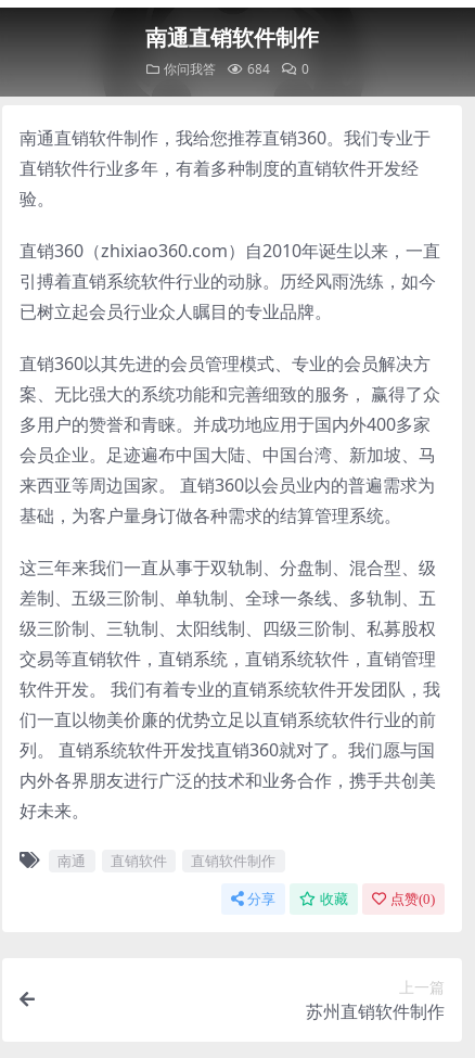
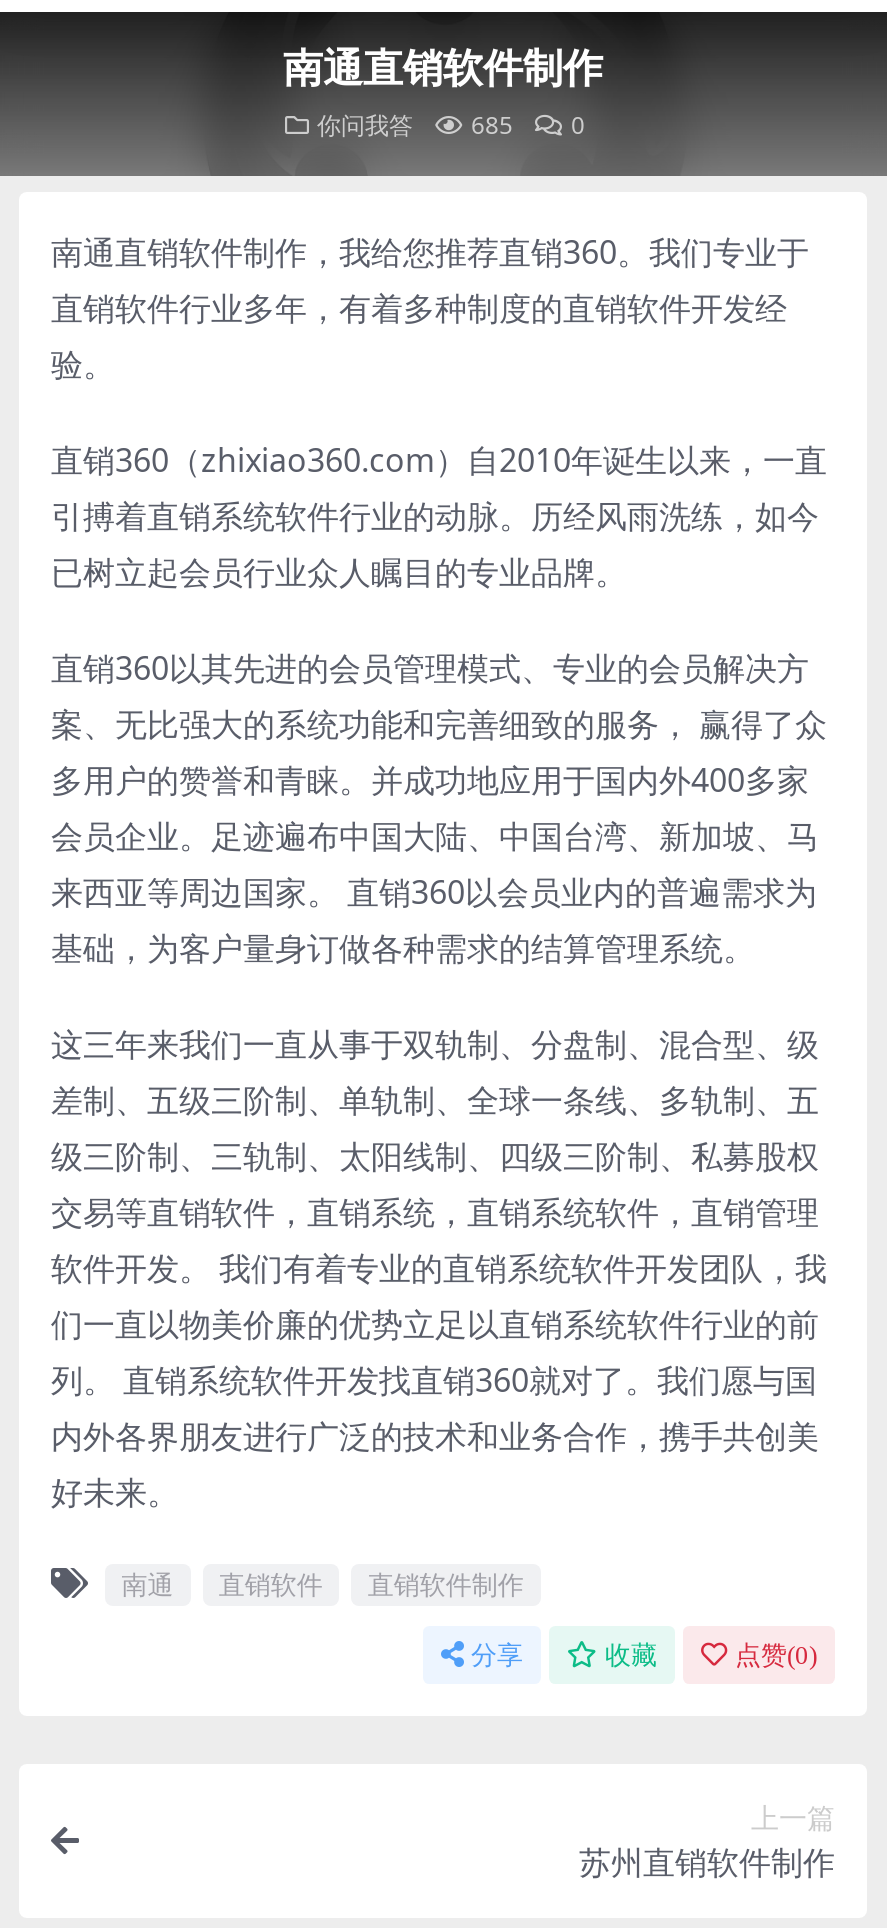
[164,60,309,78] 你问我答 684 0 -> [317,108,585,142] 你问我答 685 0

